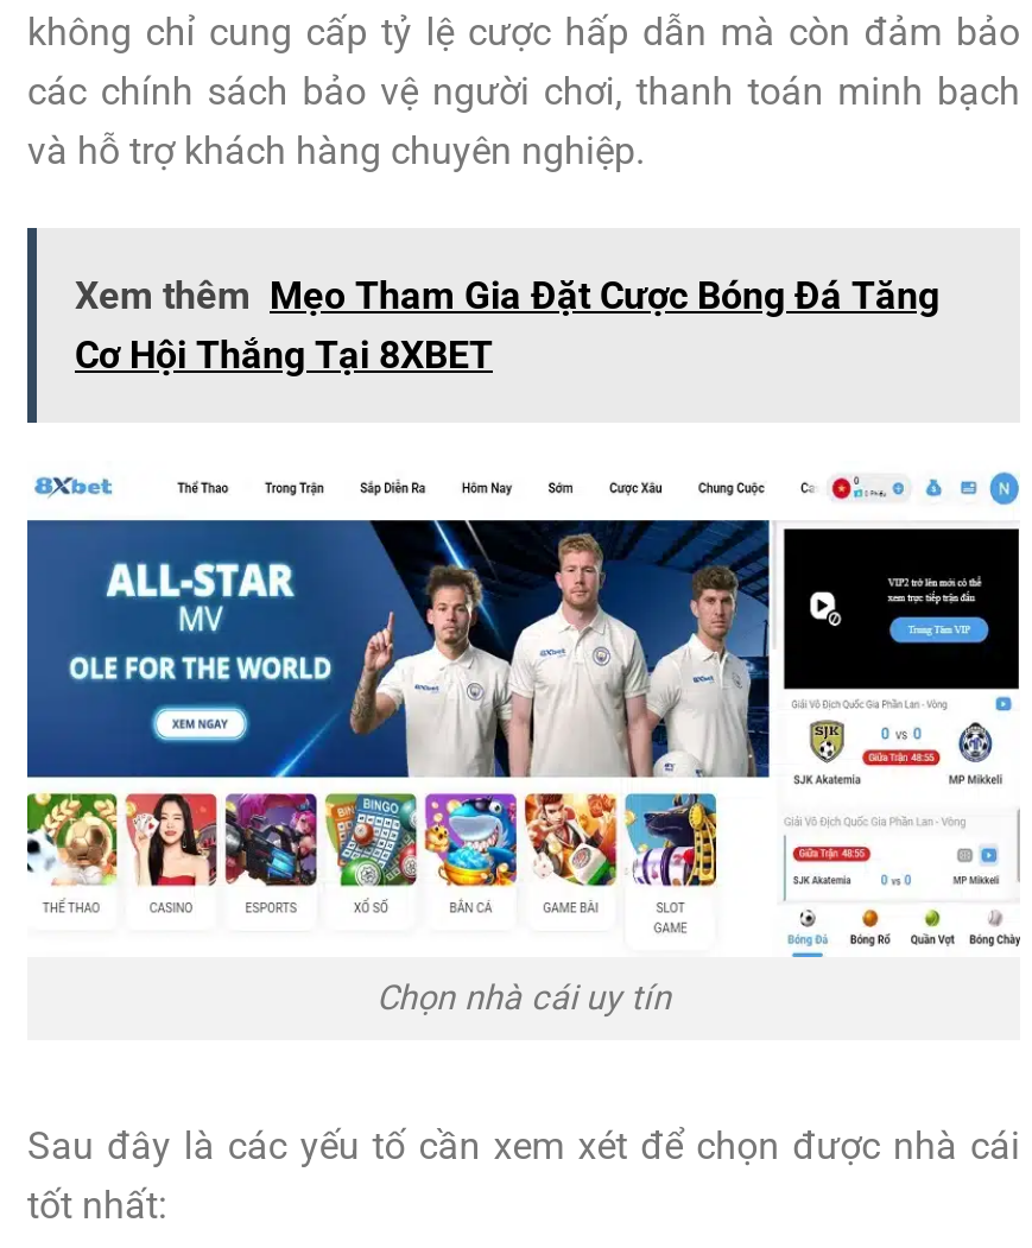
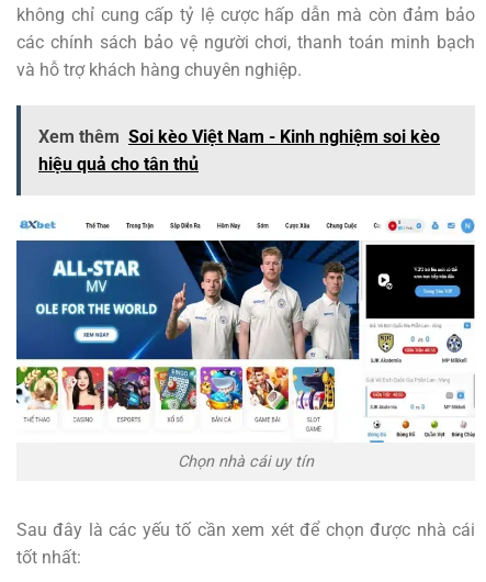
[75,274,939,379] Xem thêm Mẹo Tham Gia Đặt Cược Bóng Đá Tăng | Cơ Hội Thắng Tại 8XBET -> [38,127,440,175] Xem thêm Soi kèo Việt Nam - Kinh nghiệm soi kèo | hiệu quả cho tân thủ

